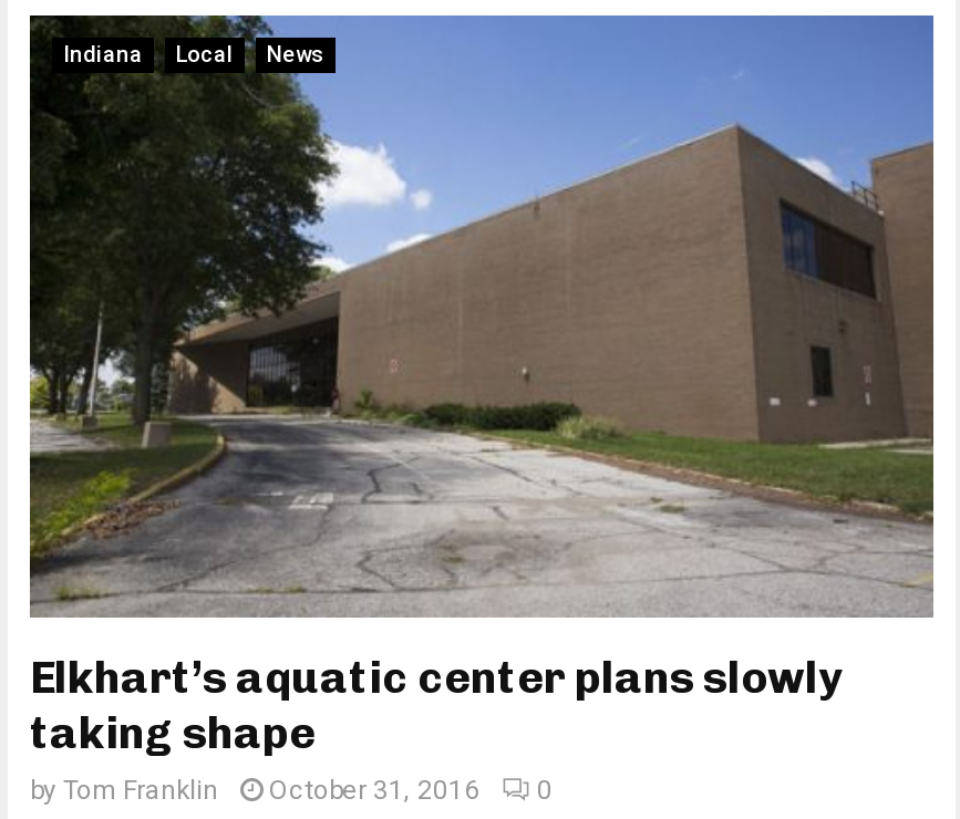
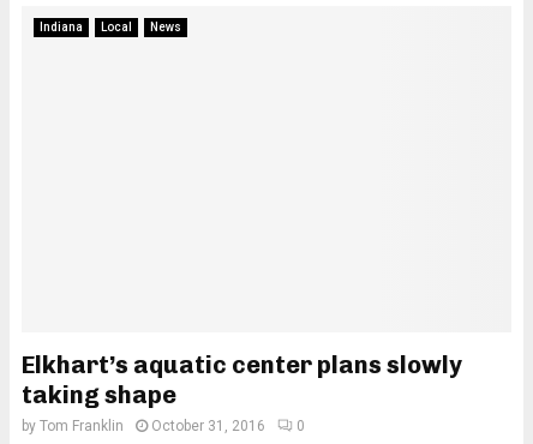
[28,13,936,620] [image] -> none

